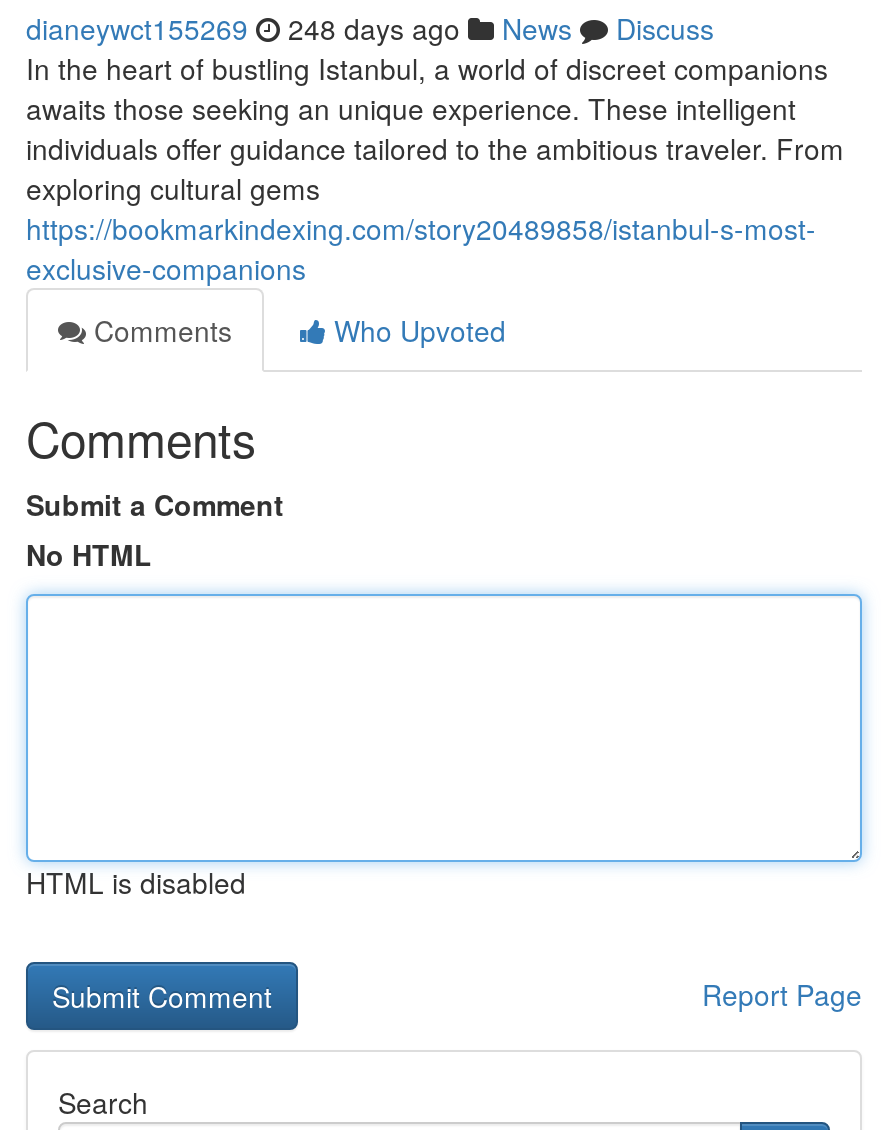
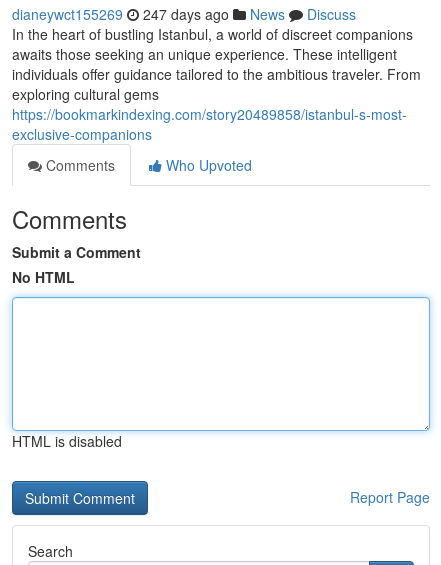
[26,8,714,48] dianeywct155269 248 days ago News Discuss -> [12,4,356,24] dianeywct155269 247 days ago News Discuss

